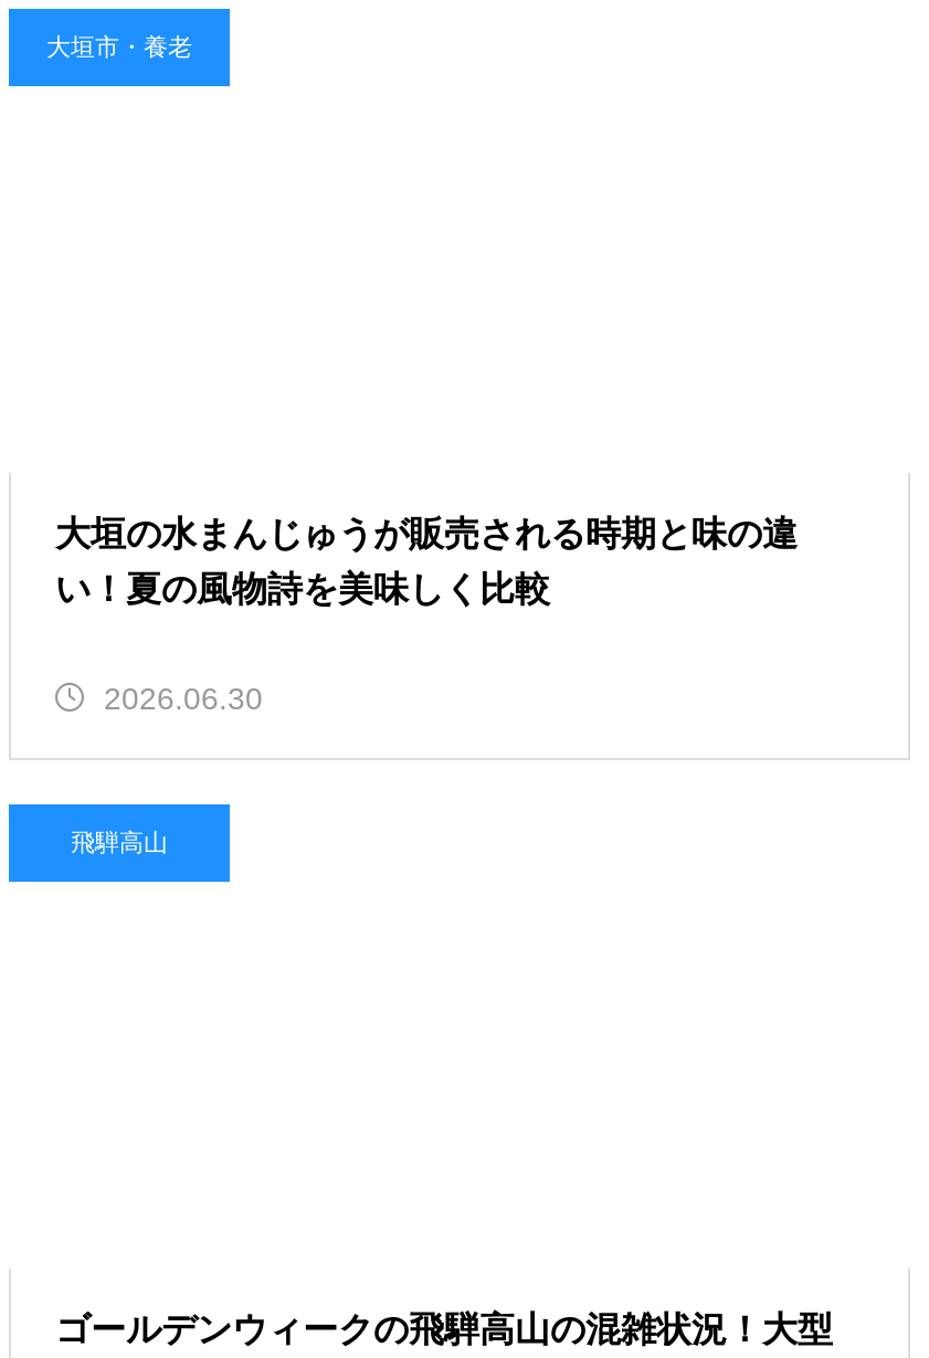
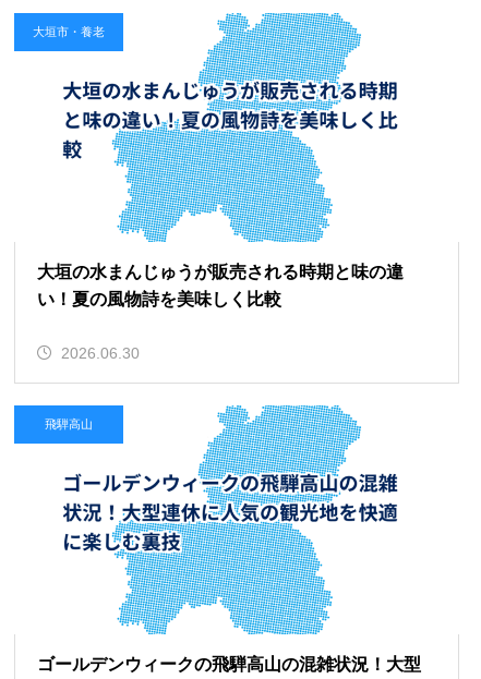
none -> [62,12,398,243] [image]
none -> [62,404,398,635] [image]

